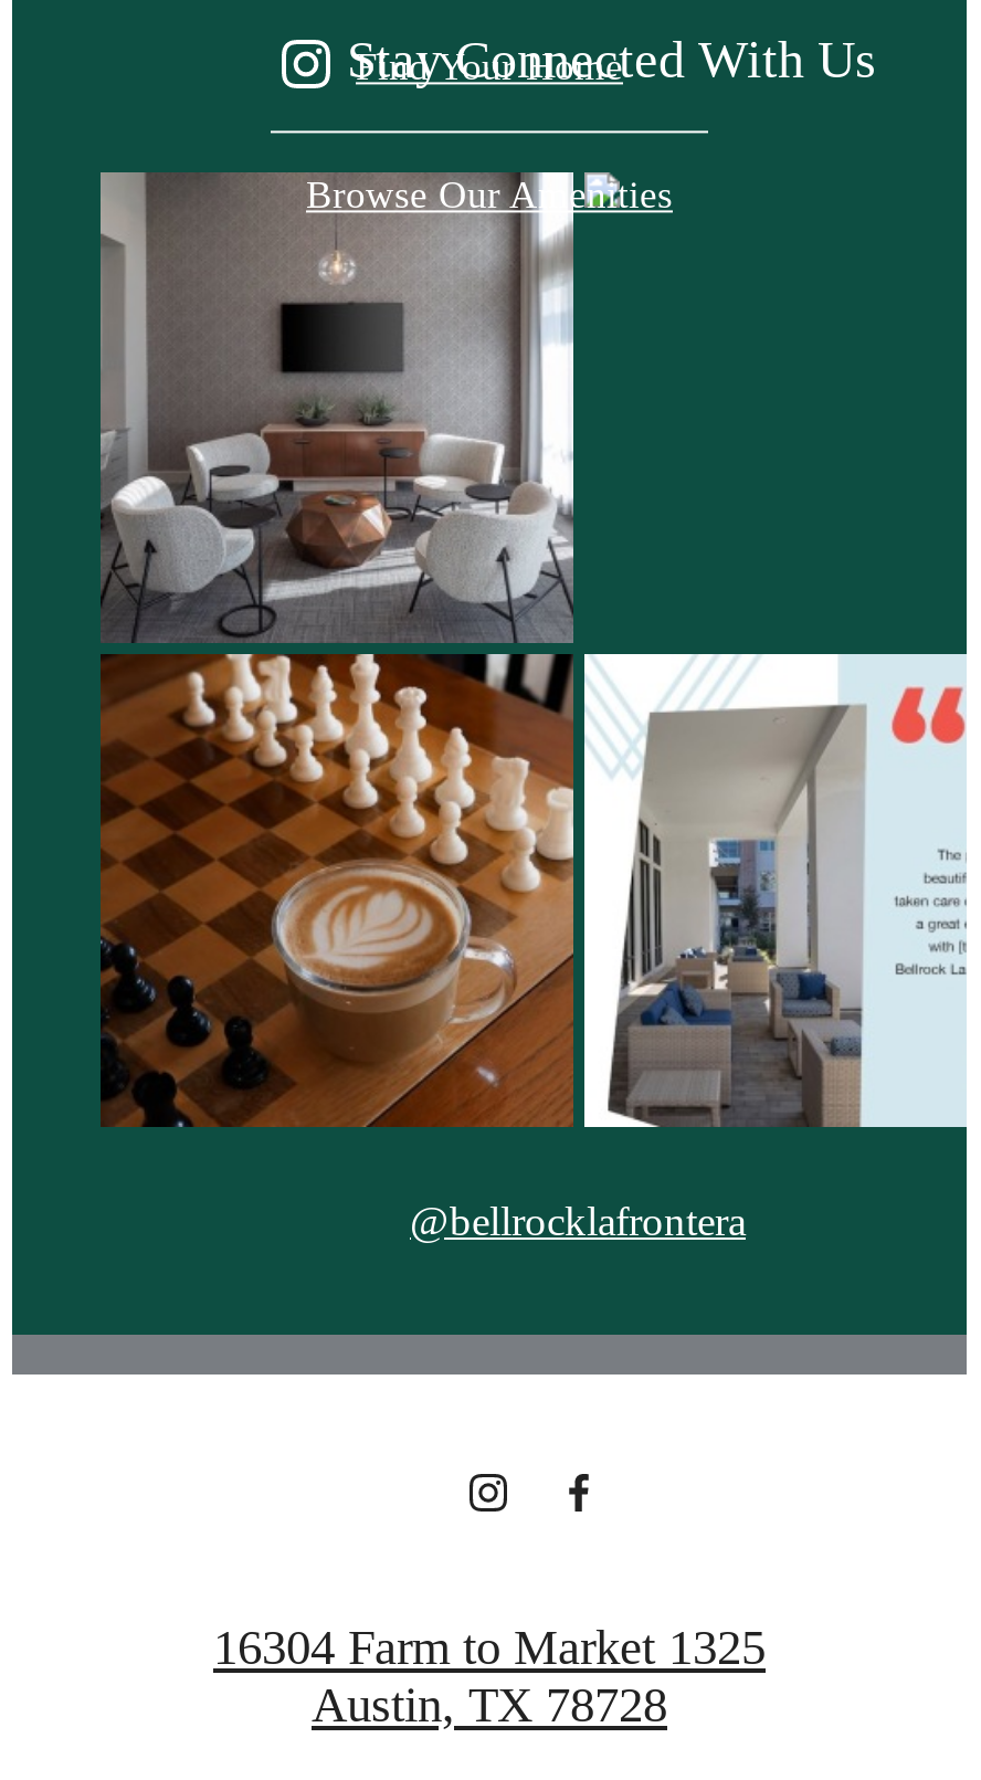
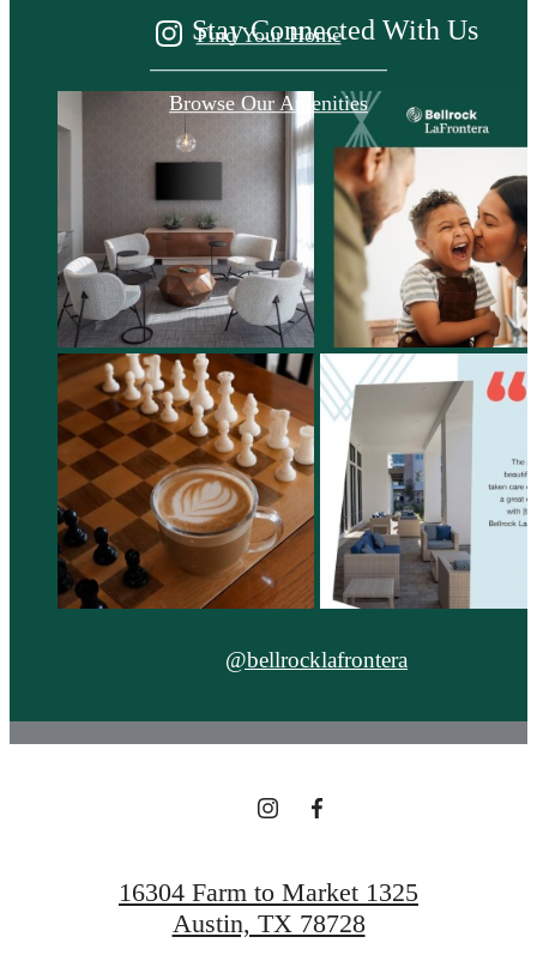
none -> [333,91,529,349] [image]

